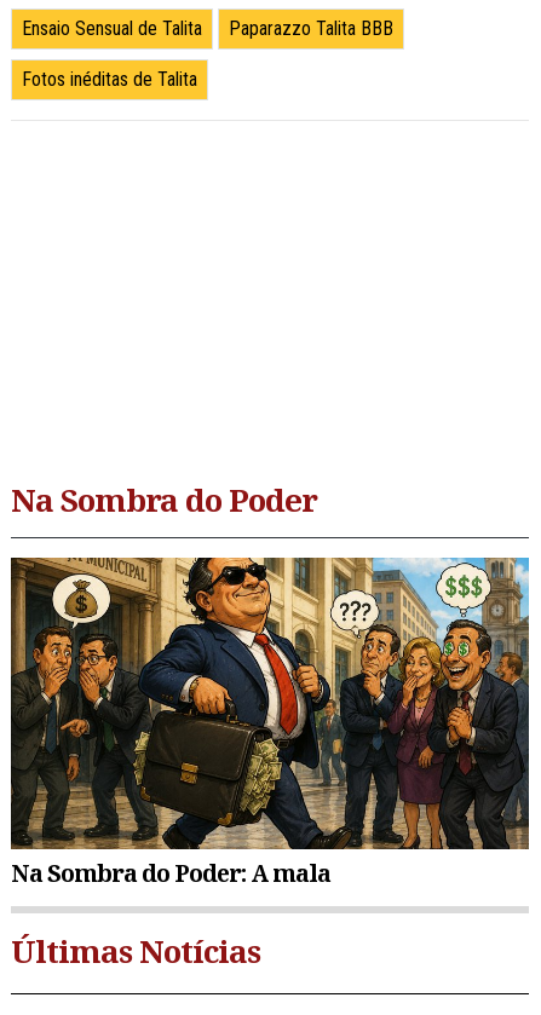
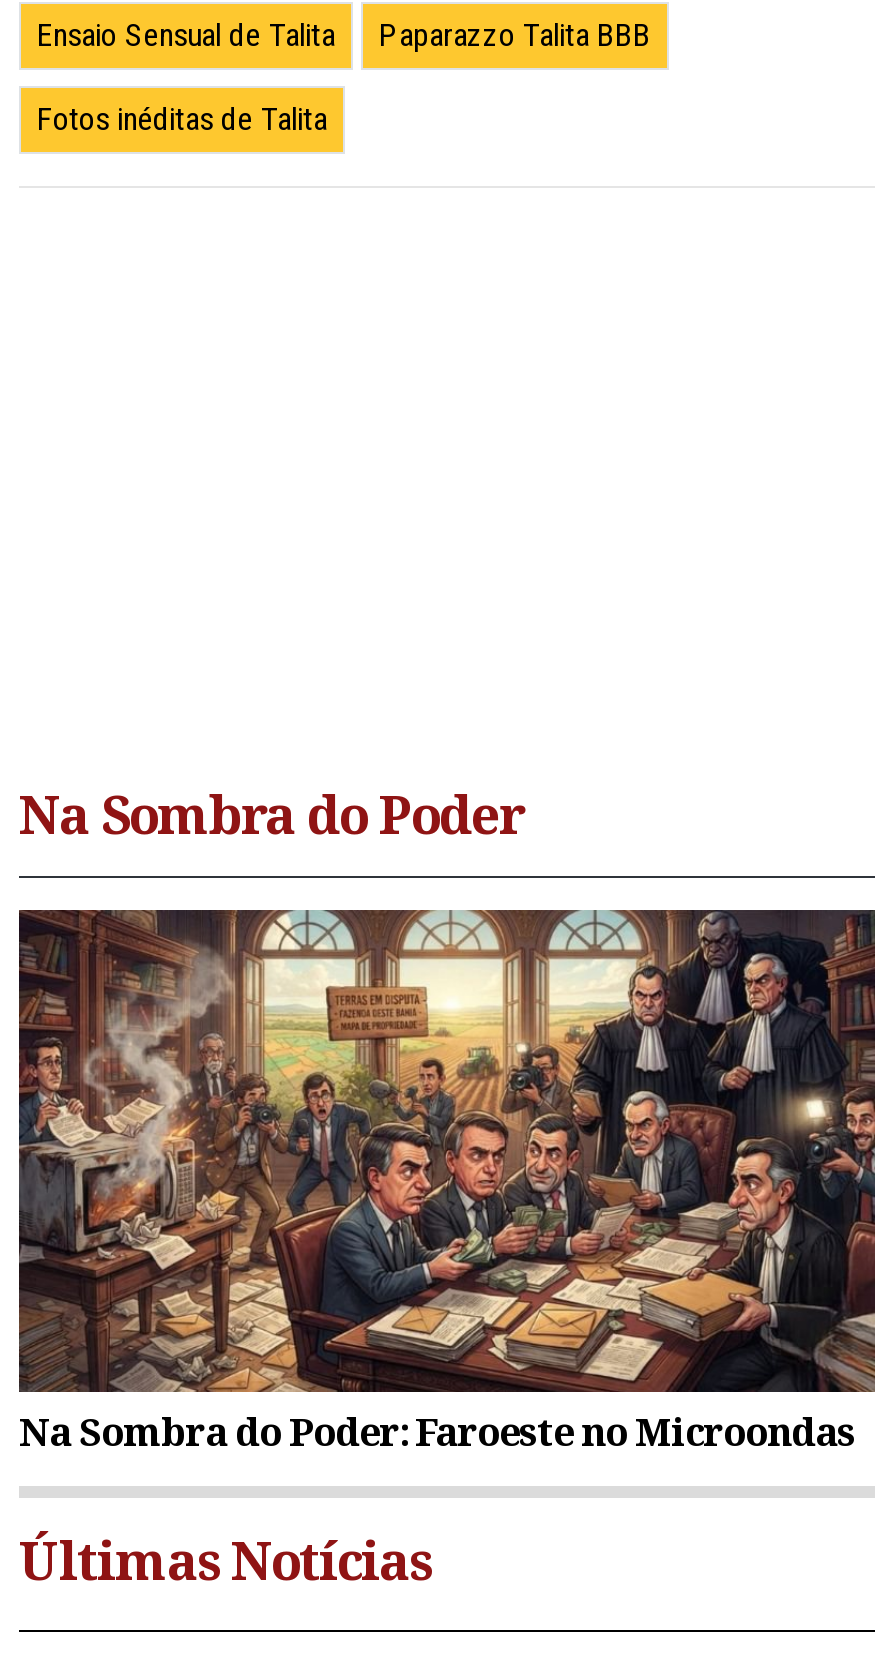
[11,556,530,889] [image] | Na Sombra do Poder: A mala -> [19,908,877,1457] [image] | Na Sombra do Poder: Faroeste no Microondas

